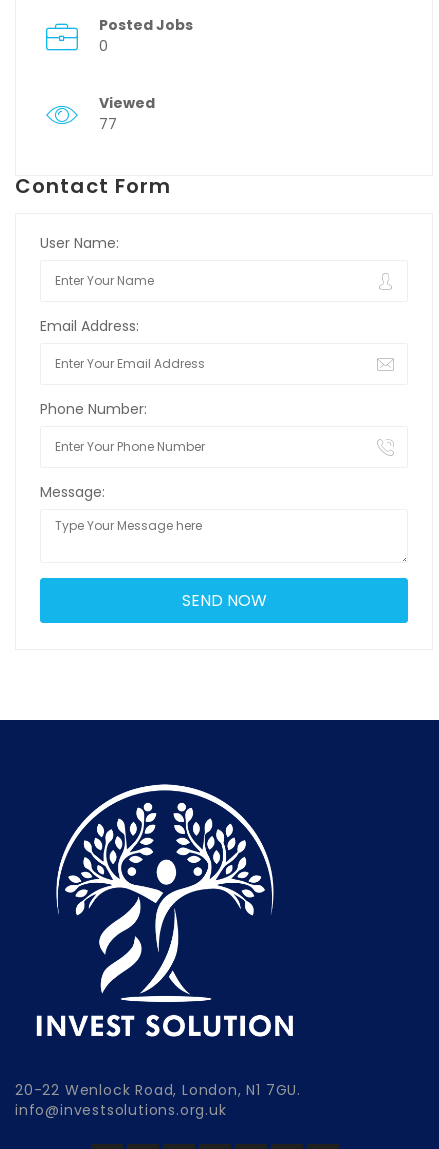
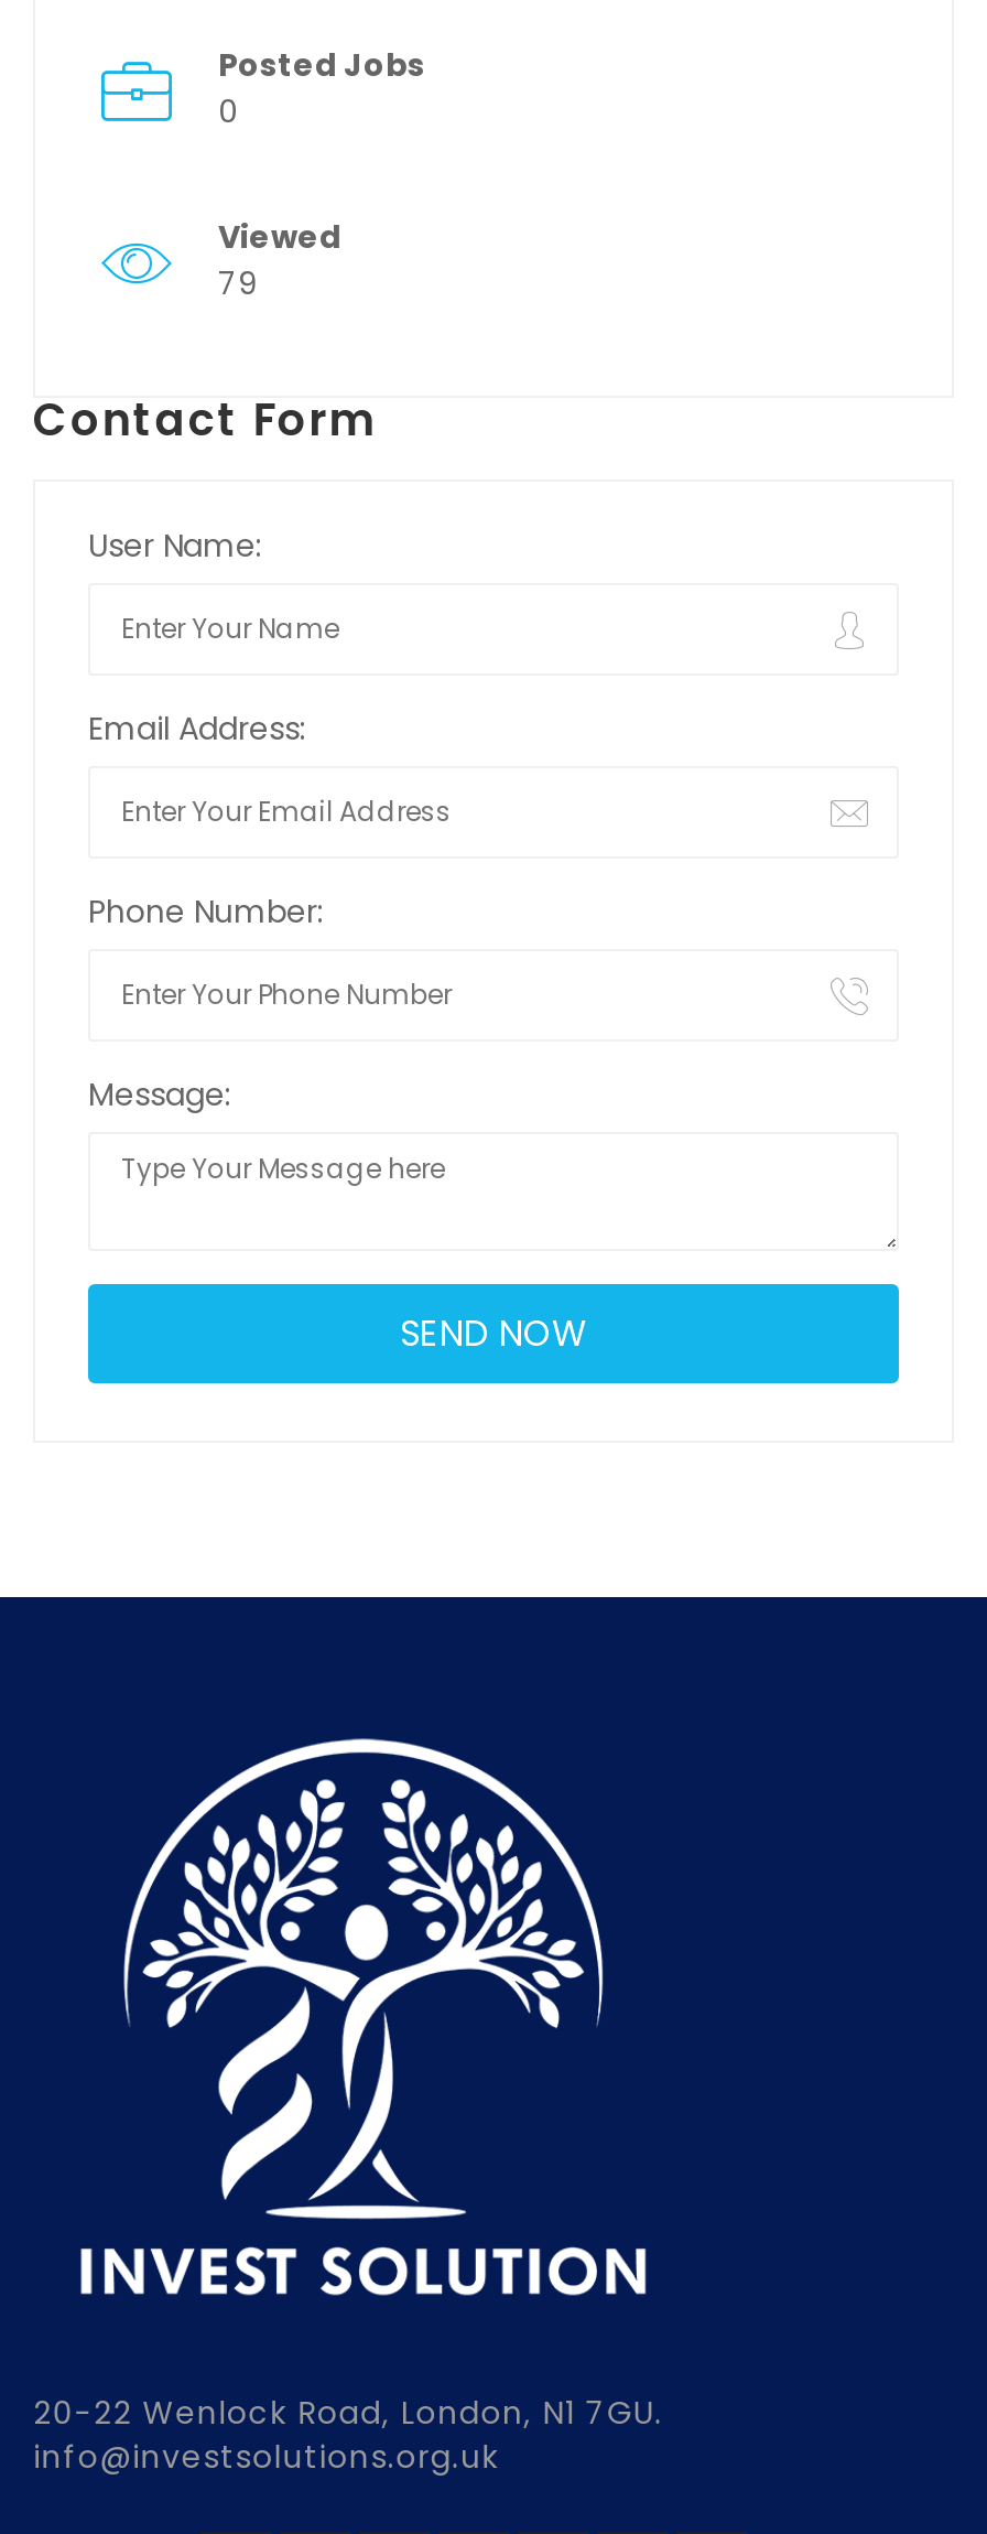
[99,114,117,134] 77 -> [218,261,258,305] 79

